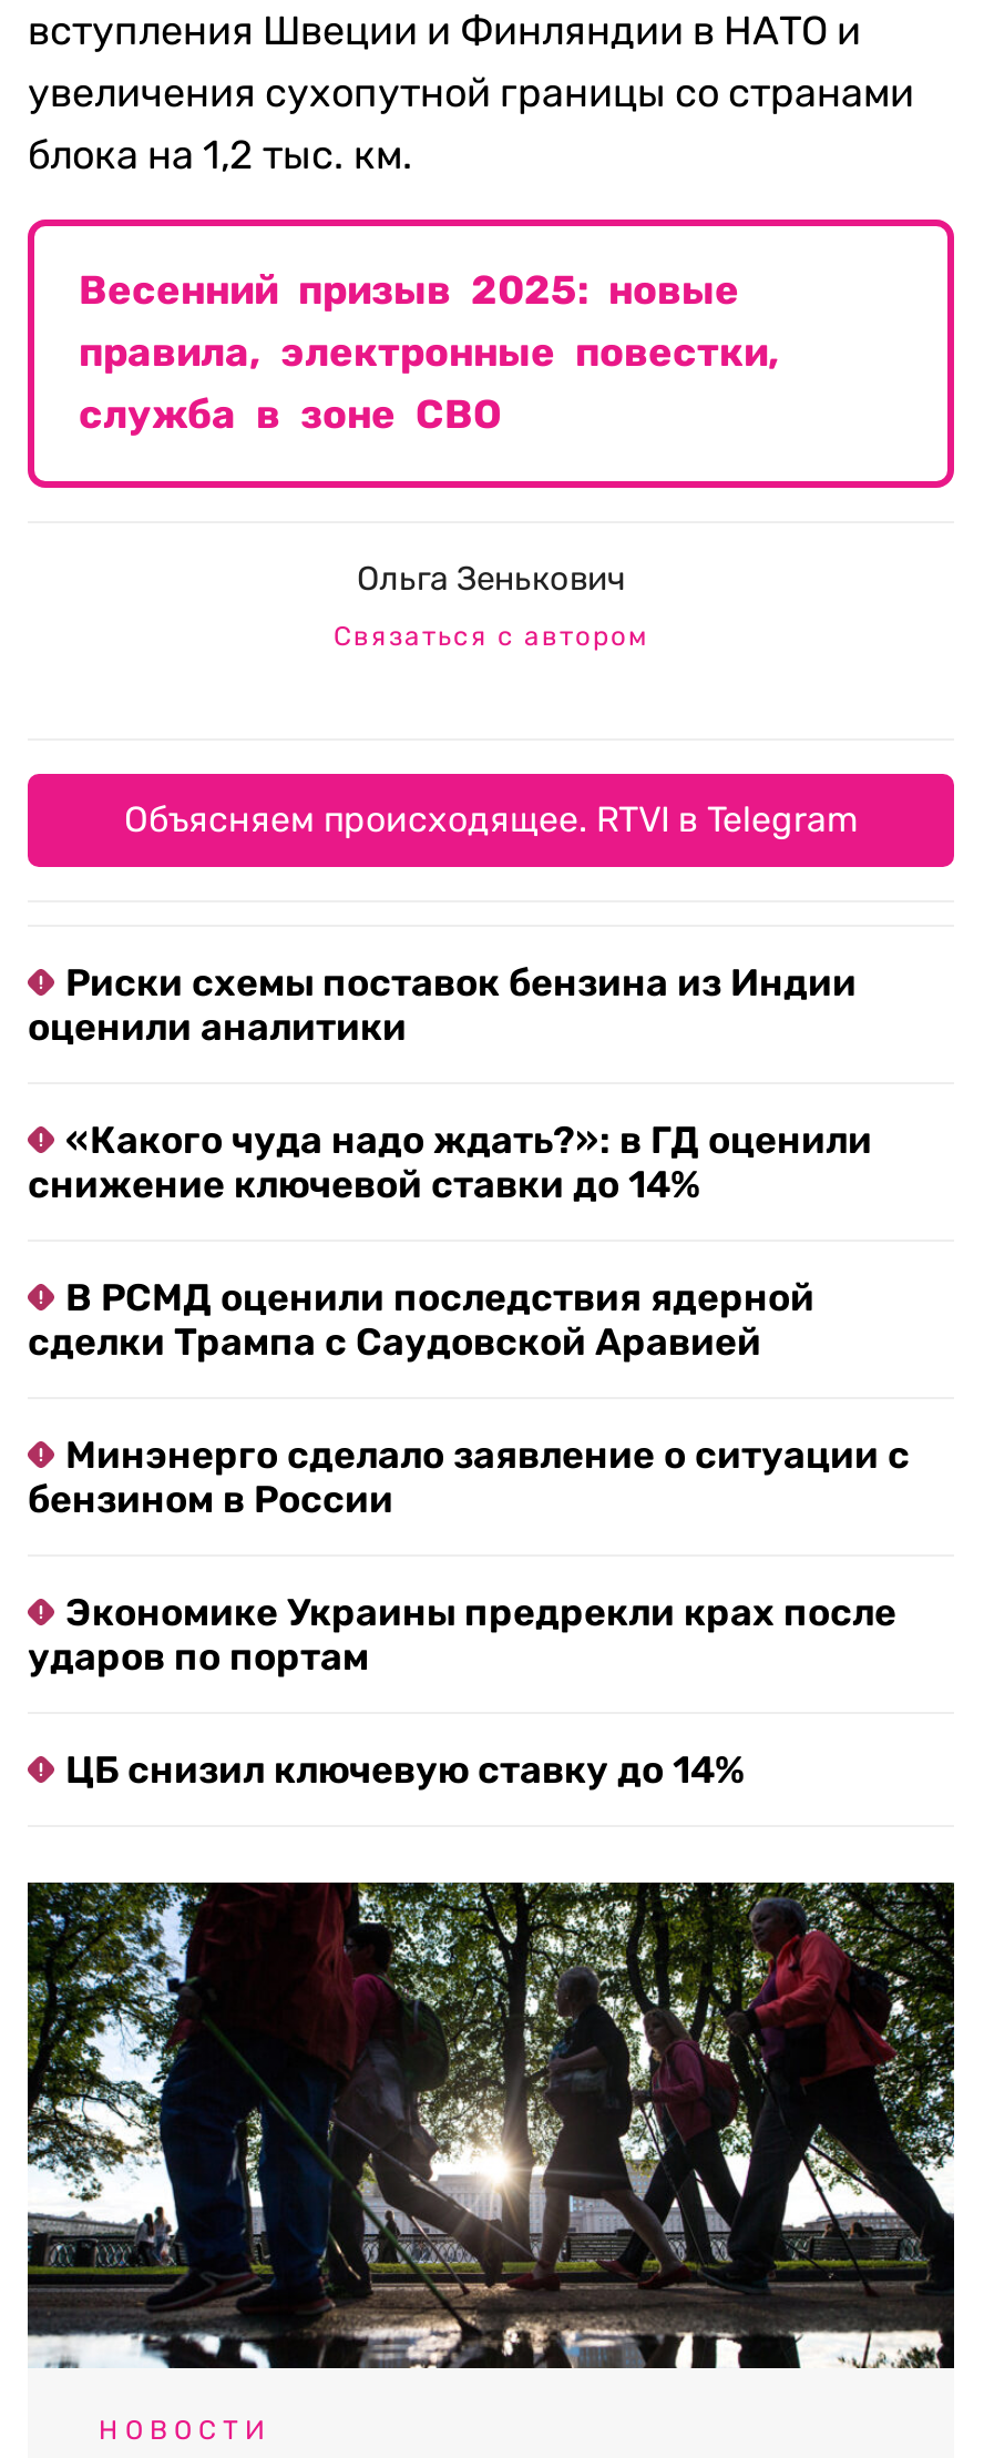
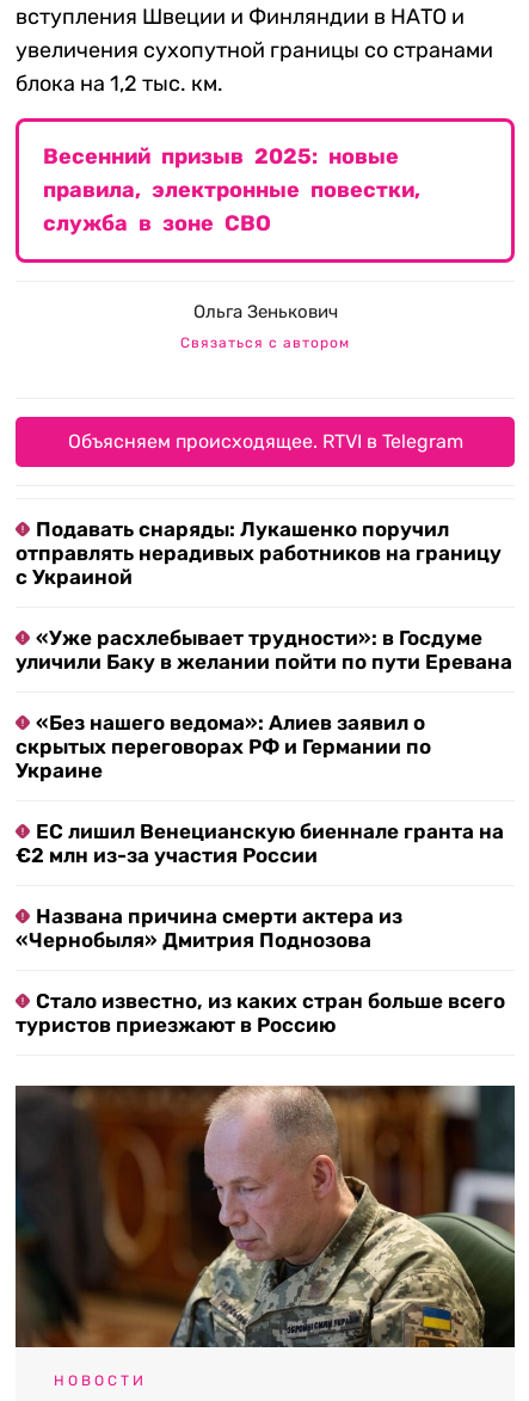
[28,960,857,1049] Риски схемы поставок бензина из Индии | оценили аналитики -> [16,517,502,589] Подавать снаряды: Лукашенко поручил | отправлять нерадивых работников на границу | с Украиной
[28,1118,872,1206] «Какого чуда надо ждать?»: в ГД оценили | снижение ключевой ставки до 14% -> [16,626,512,674] «Уже расхлебывает трудности»: в Госдуме | уличили Баку в желании пойти по пути Еревана
[28,1275,814,1364] В РСМД оценили последствия ядерной | сделки Трампа с Саудовской Аравией -> [16,711,431,782] «Без нашего ведома»: Алиев заявил о | скрытых переговорах РФ и Германии по | Украине
[28,1433,910,1521] Минэнерго сделало заявление о ситуации с | бензином в России -> [16,819,504,867] ЕС лишил Венецианскую биеннале гранта на | €2 млн из-за участия России
[28,1590,896,1679] Экономике Украины предрекли крах после | ударов по портам -> [16,904,402,952] Названа причина смерти актера из | «Чернобыля» Дмитрия Поднозова
[65,1748,746,1792] ЦБ снизил ключевую ставку до 14% -> [16,989,505,1037] Стало известно, из каких стран больше всего | туристов приезжают в Россию
[28,1898,954,2370] [image] -> [14,1086,516,1348] [image]

